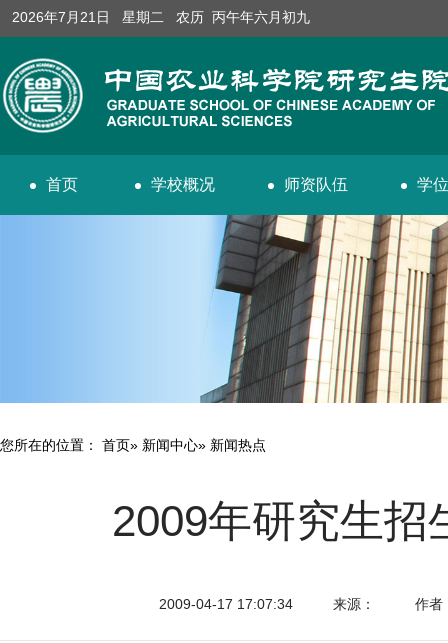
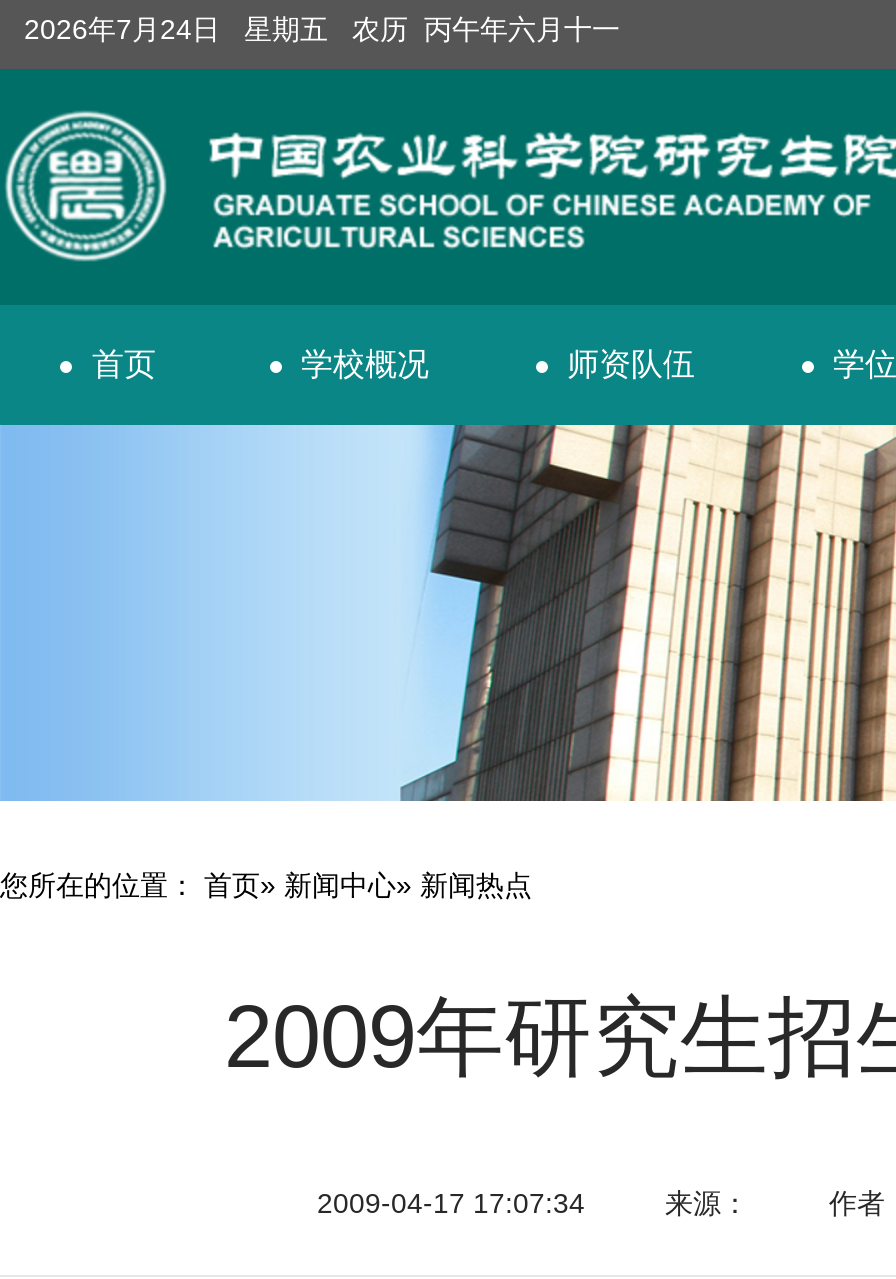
[0,9,310,25] 2026年7月21日 星期二 农历 丙午年六月初九 -> [0,13,620,45] 2026年7月24日 星期五 农历 丙午年六月十一

